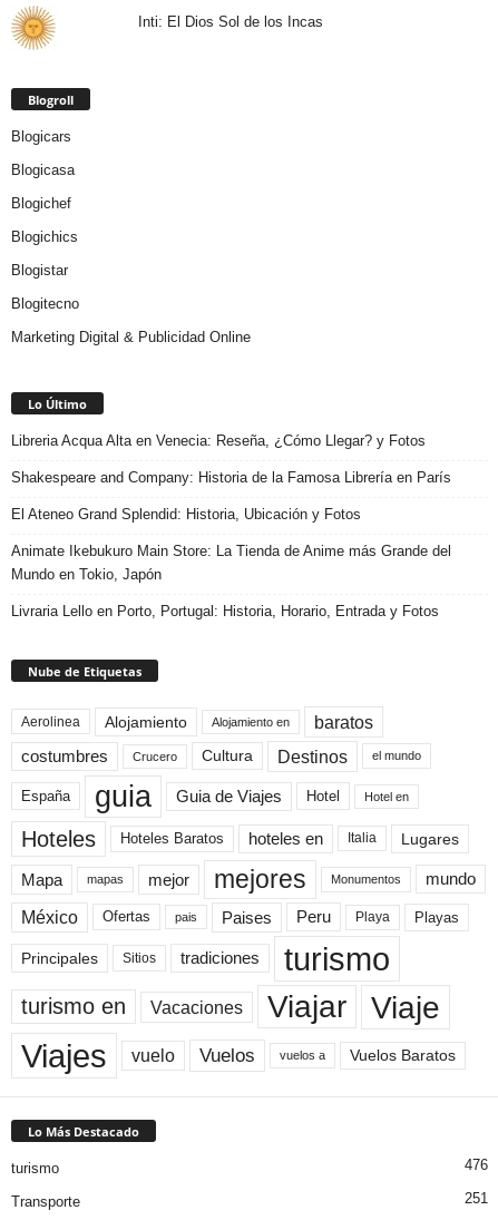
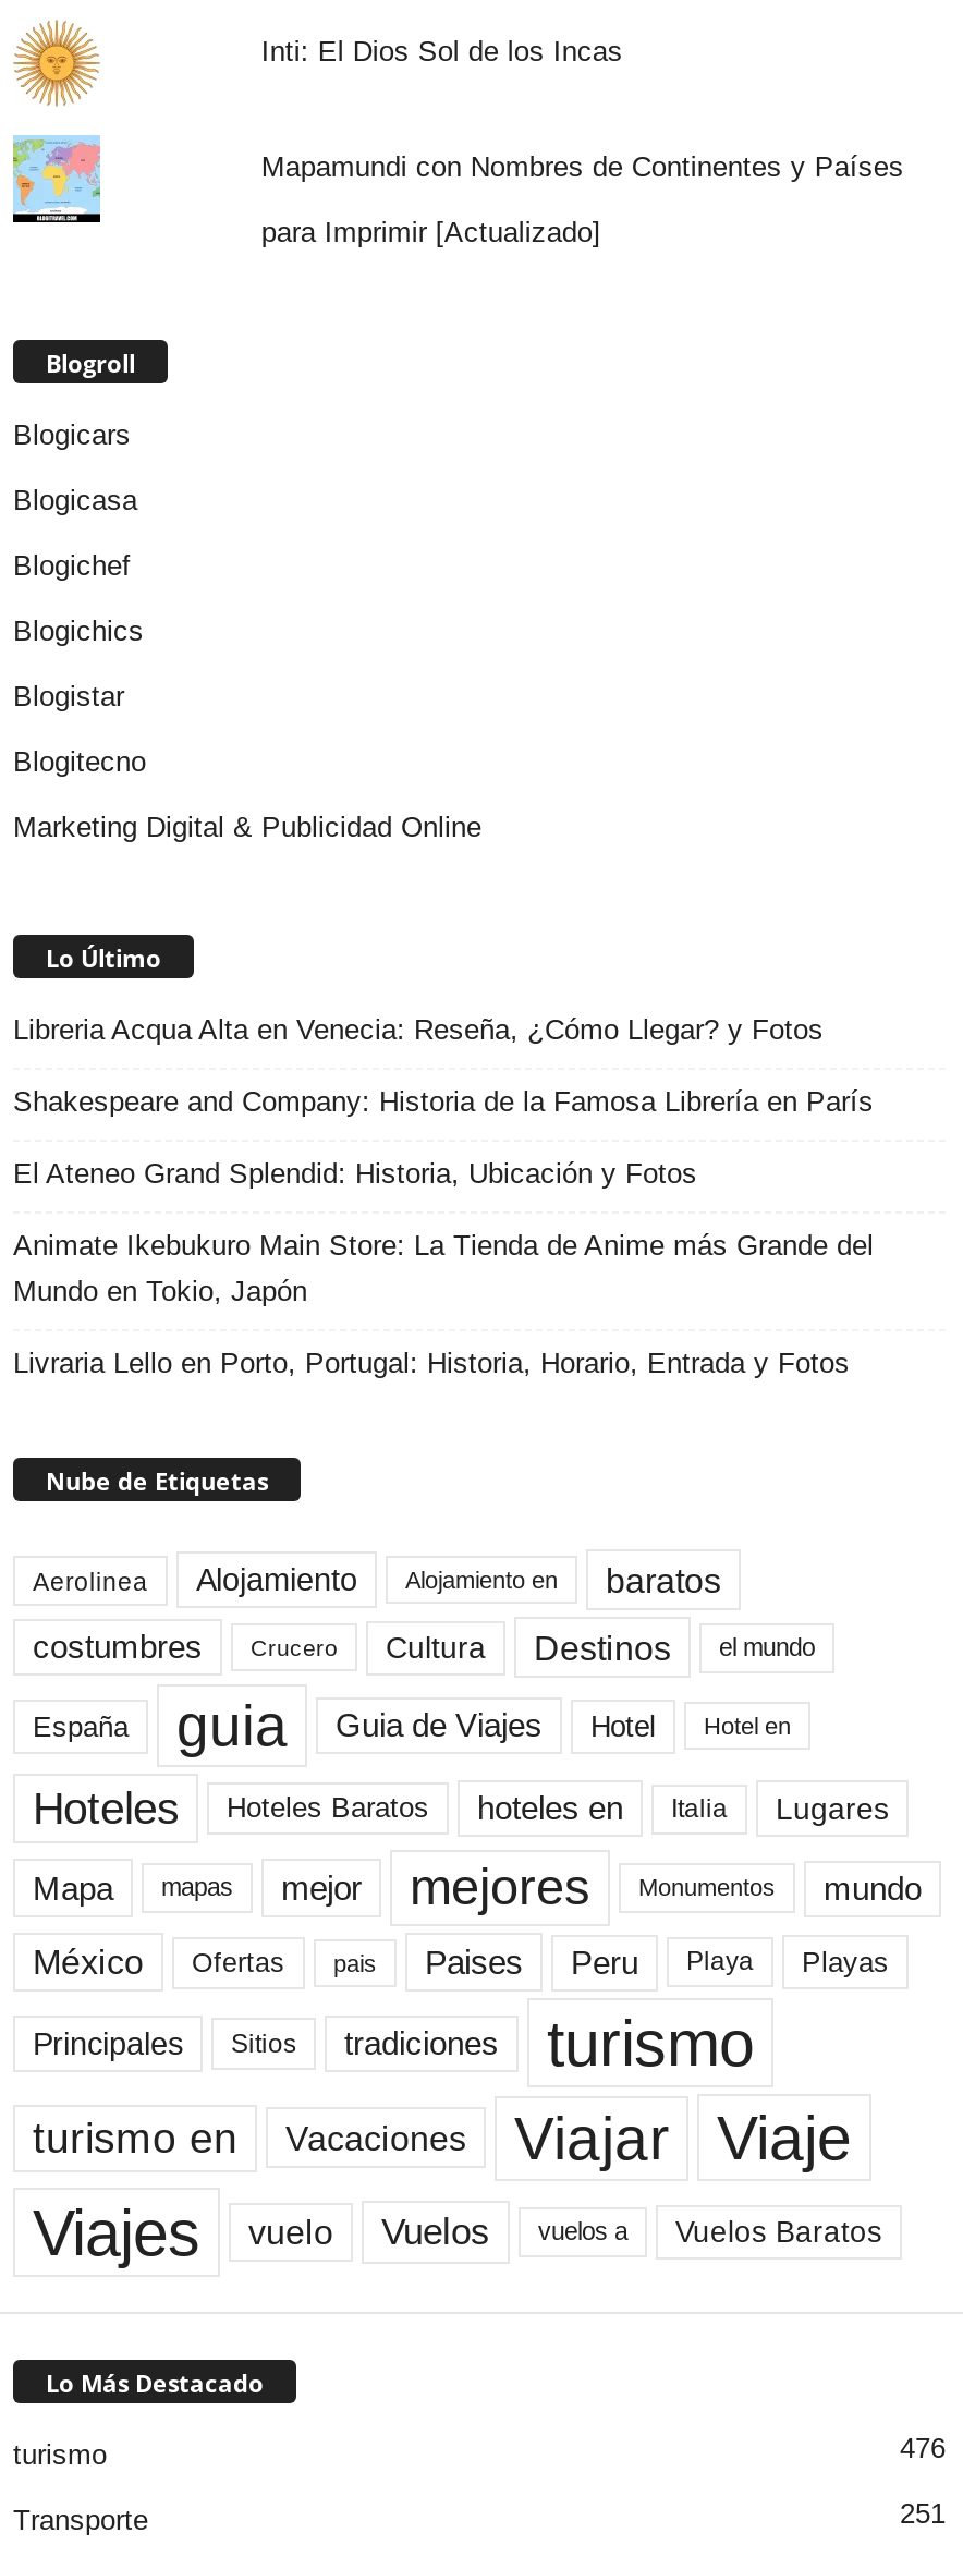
none -> [11,134,102,226] [image]
none -> [261,151,904,249] Mapamundi con Nombres de Continentes y Países | para Imprimir [Actualizado]

